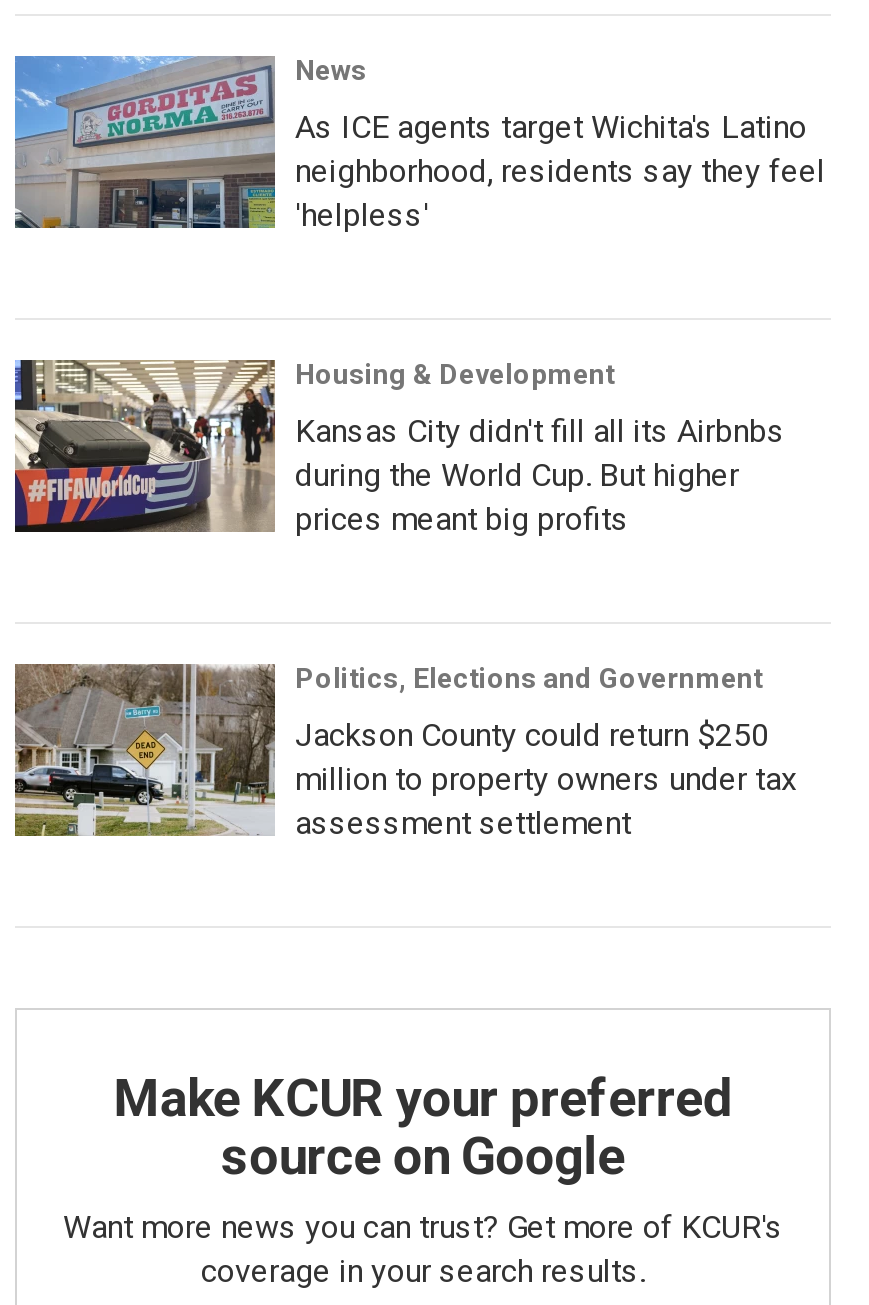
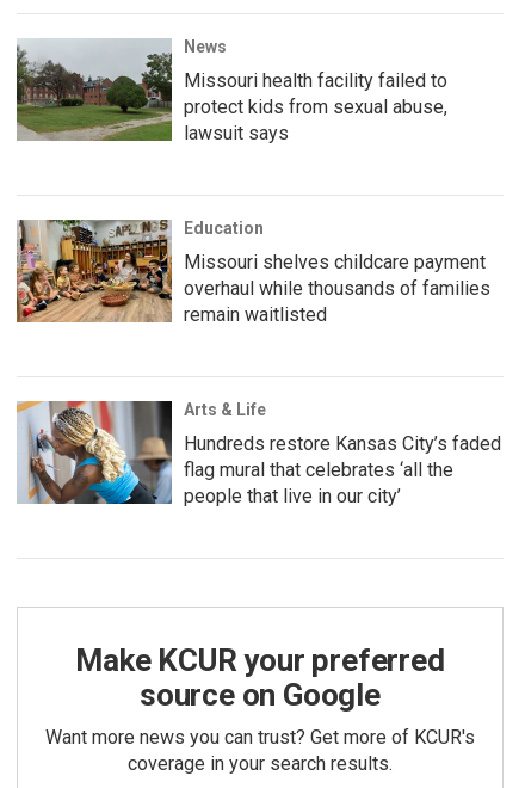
[13,56,825,234] [image] | As ICE agents target Wichita's Latino | neighborhood, residents say they feel | 'helpless' -> [16,39,447,144] [image] | Missouri health facility failed to | protect kids from sexual abuse, | lawsuit says
[13,358,615,534] [image] | Housing & Development -> [16,218,264,324] [image] | Education
[295,412,785,538] Kansas City didn't fill all its Airbnbs | during the World Cup. But higher | prices meant big profits -> [184,251,490,326] Missouri shelves childcare payment | overhaul while thousands of families | remain waitlisted
[13,662,763,838] [image] | Politics, Elections and Government -> [16,400,266,505] [image] | Arts & Life
[295,716,797,842] Jackson County could return $250 | million to property owners under tax | assessment settlement -> [184,432,501,507] Hundreds restore Kansas City’s faded | flag mural that celebrates ‘all the | people that live in our city’

